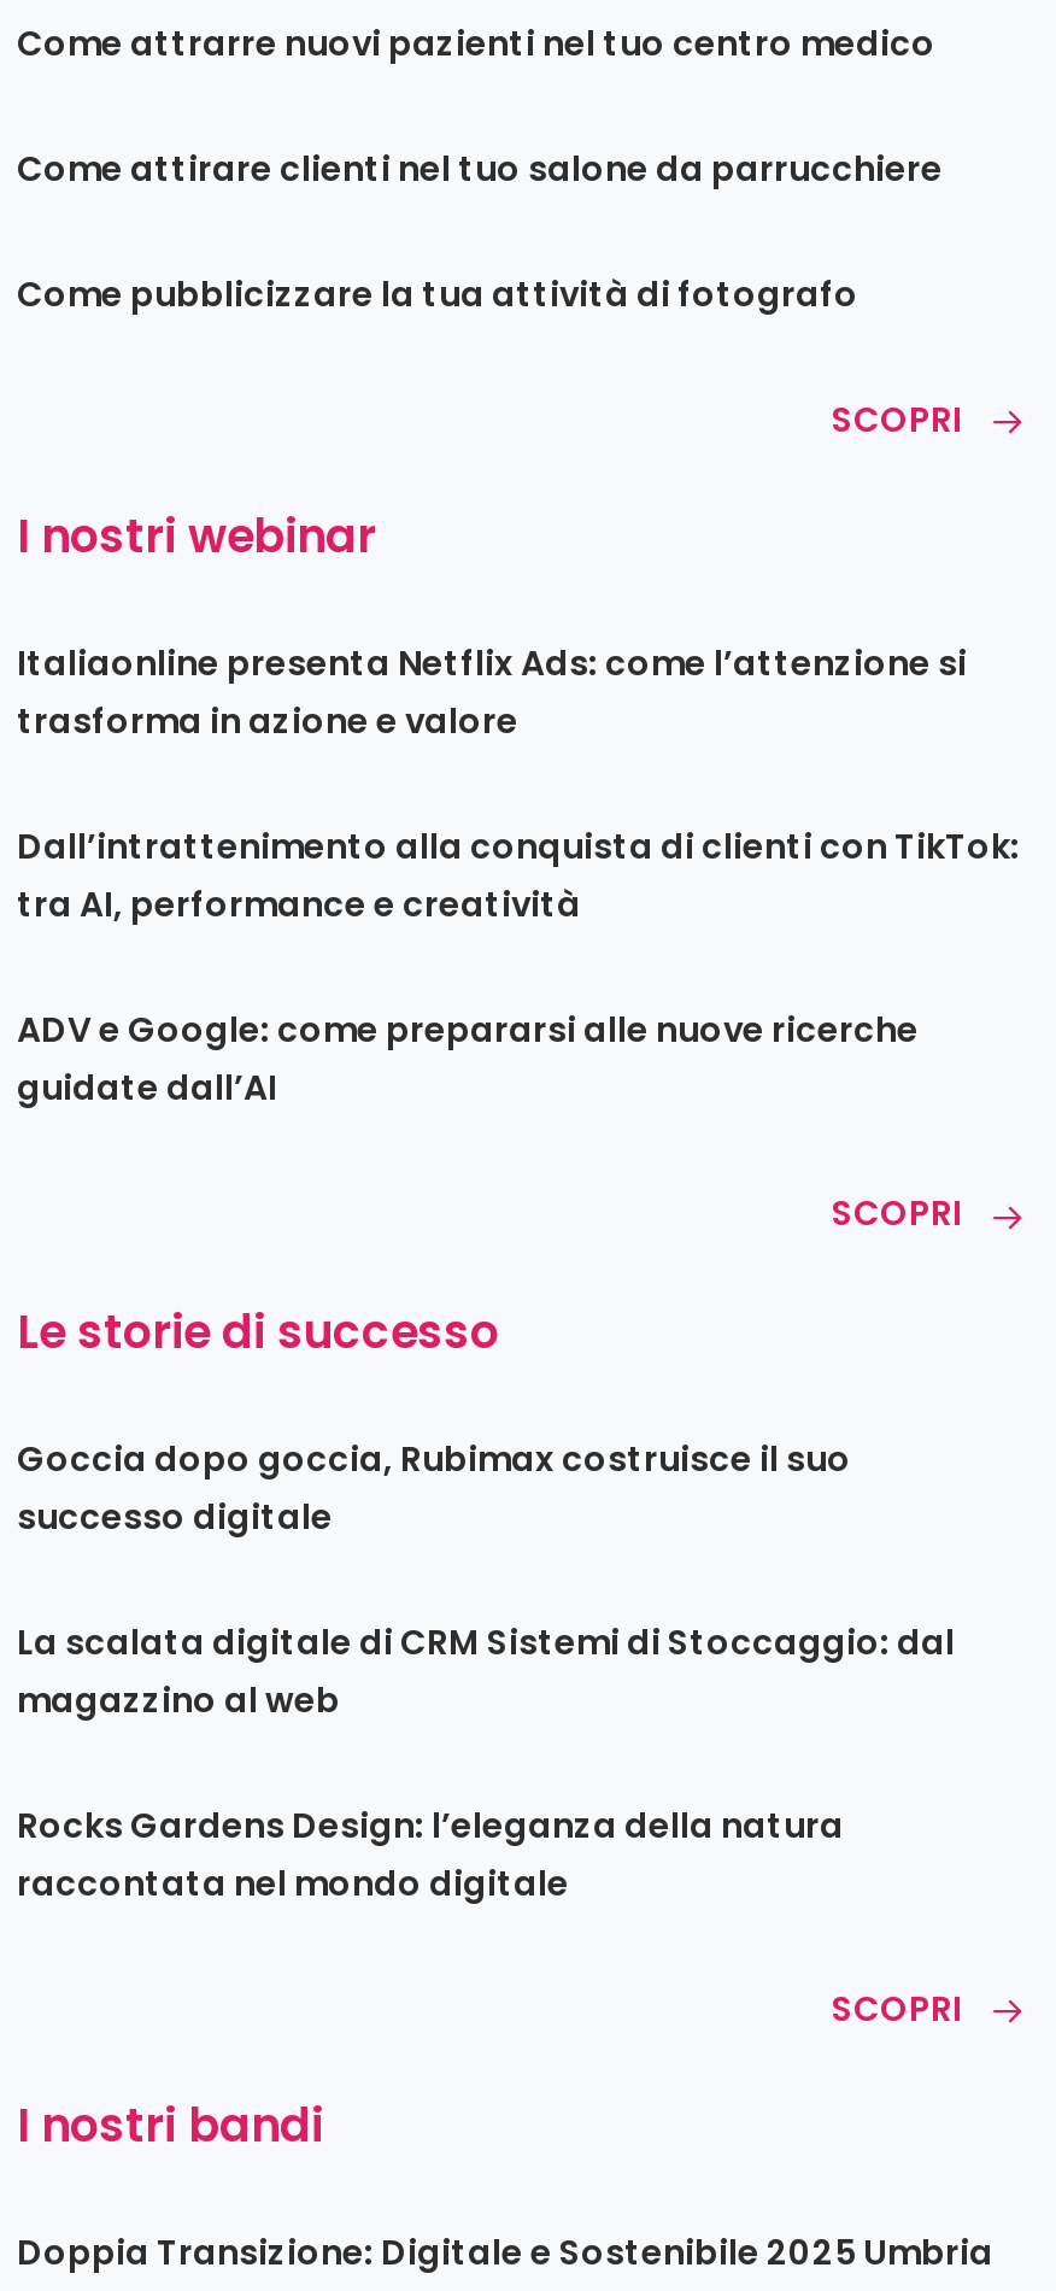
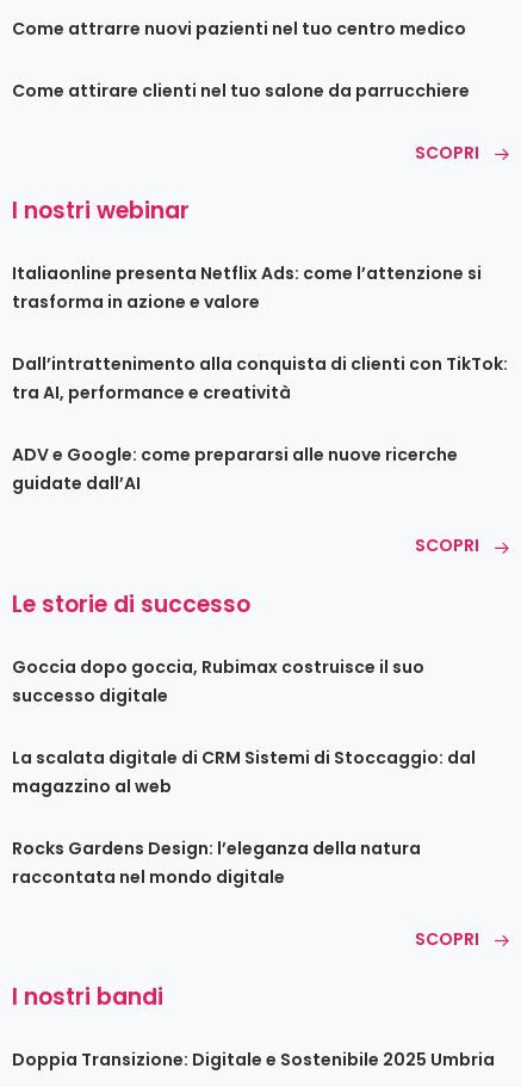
[17,271,858,319] Come pubblicizzare la tua attività di fotografo -> none

